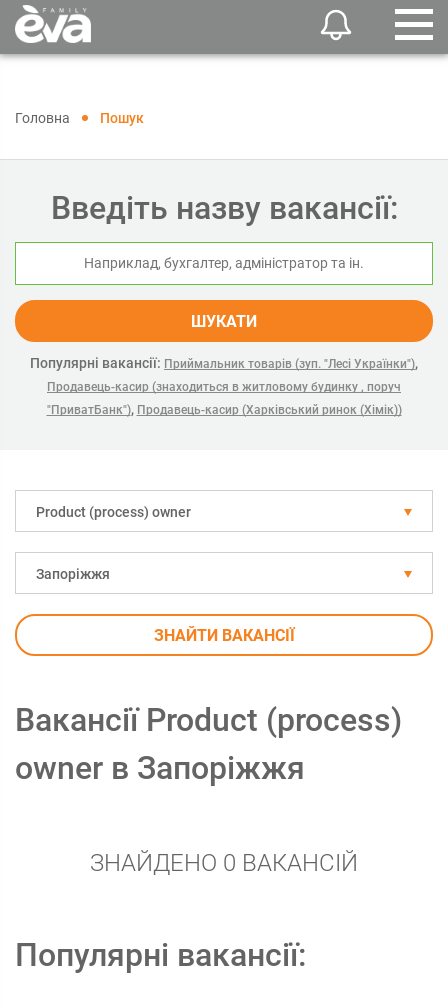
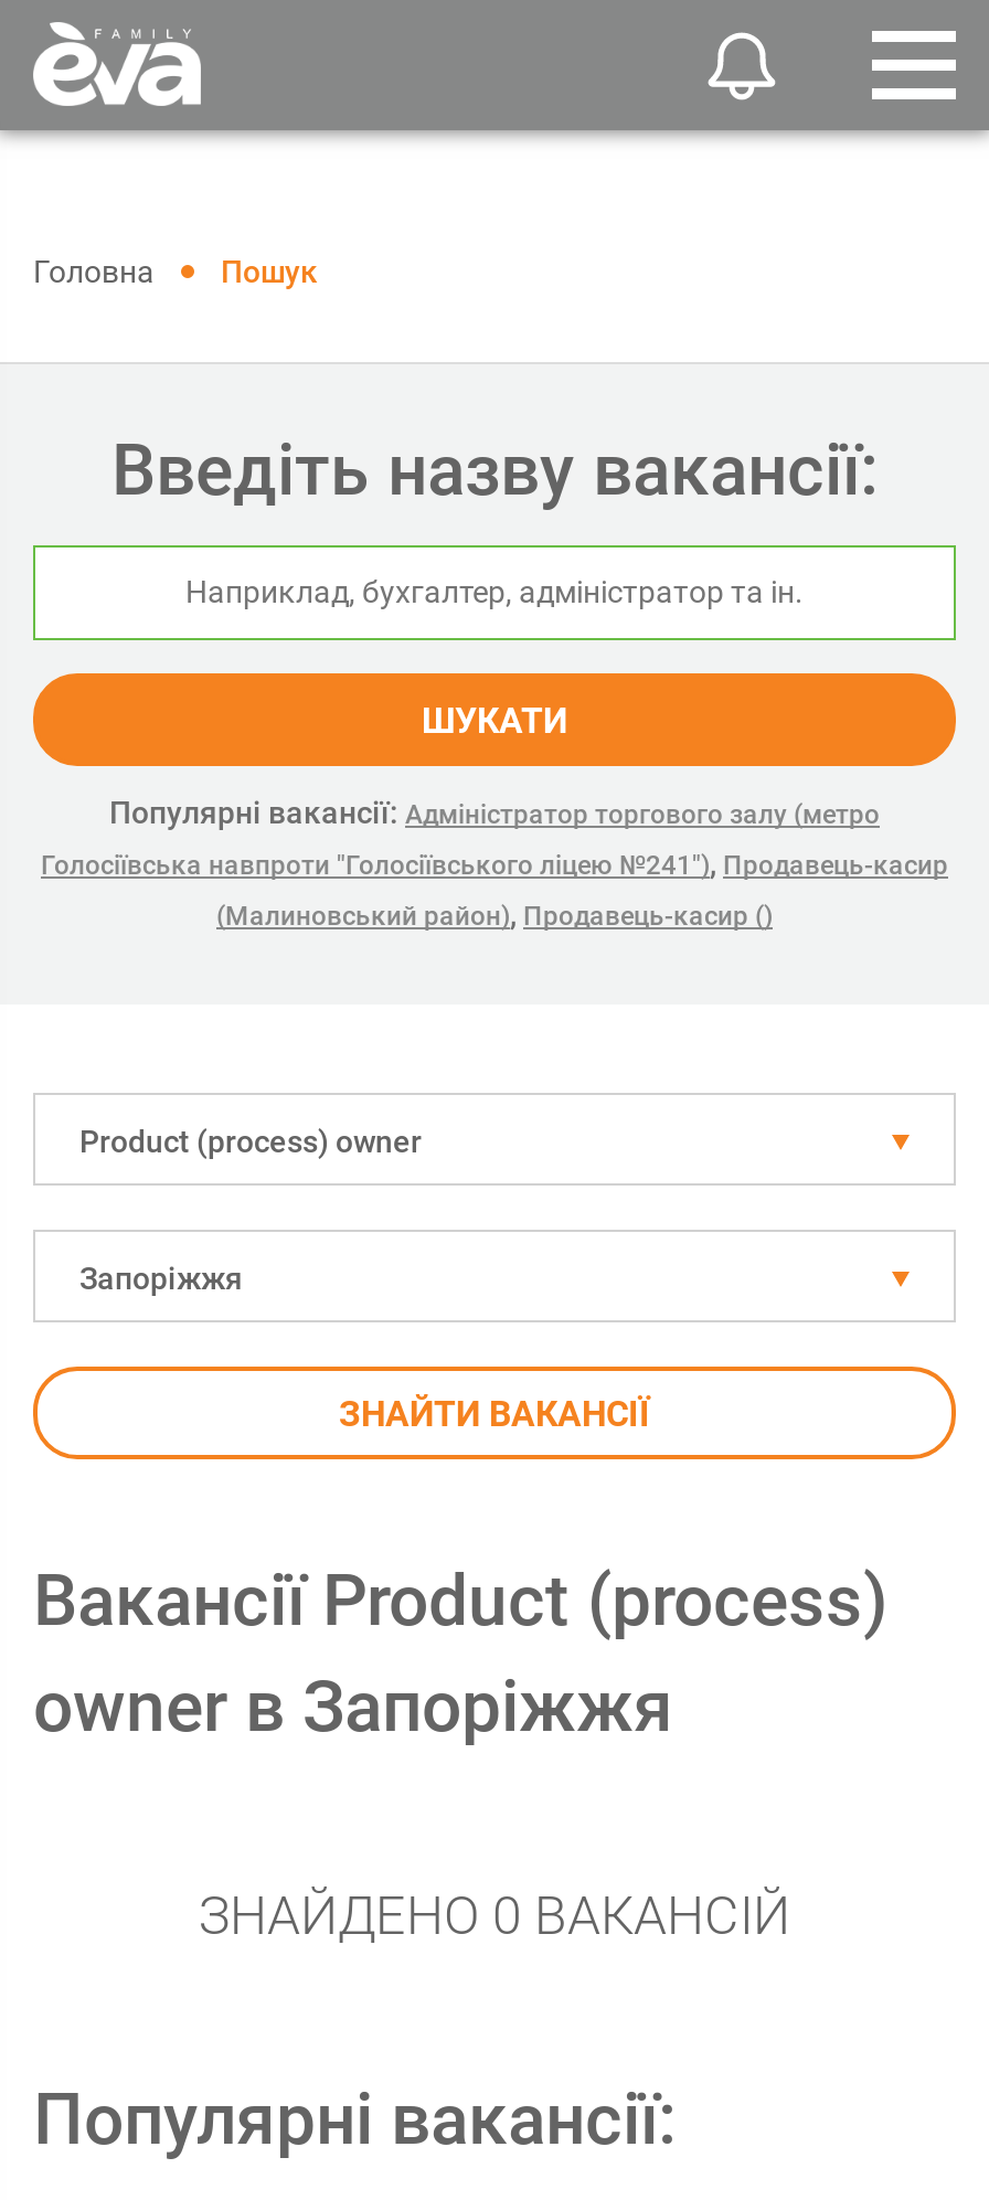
[30,355,418,417] Популярні вакансії: Приймальник товарів (зуп. "Лесі Українки"), | Продавець-касир (знаходиться в житловому будинку , поруч | "ПриватБанк"), Продавець-касир (Харківський ринок (Хімік)) -> [41,795,948,932] Популярні вакансії: Адміністратор торгового залу (метро | Голосіївська навпроти "Голосіївського ліцею №241"), Продавець-касир | (Малиновський район), Продавець-касир ()

